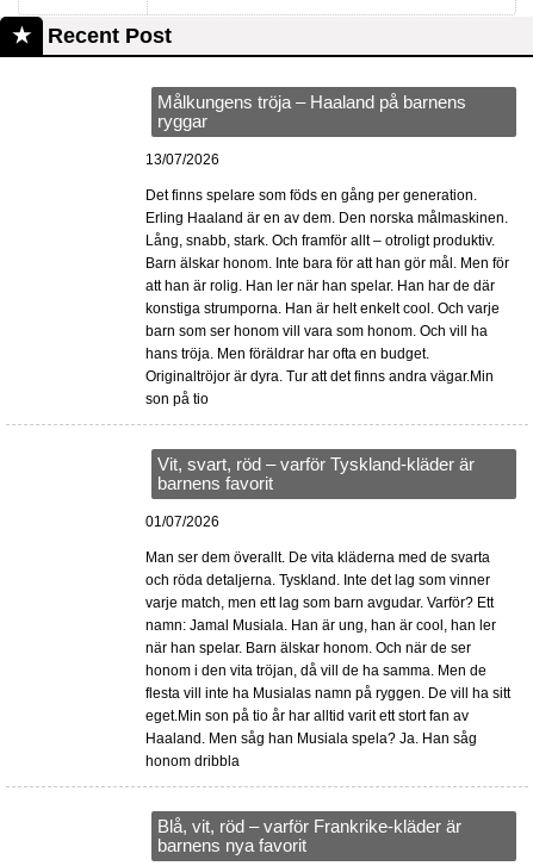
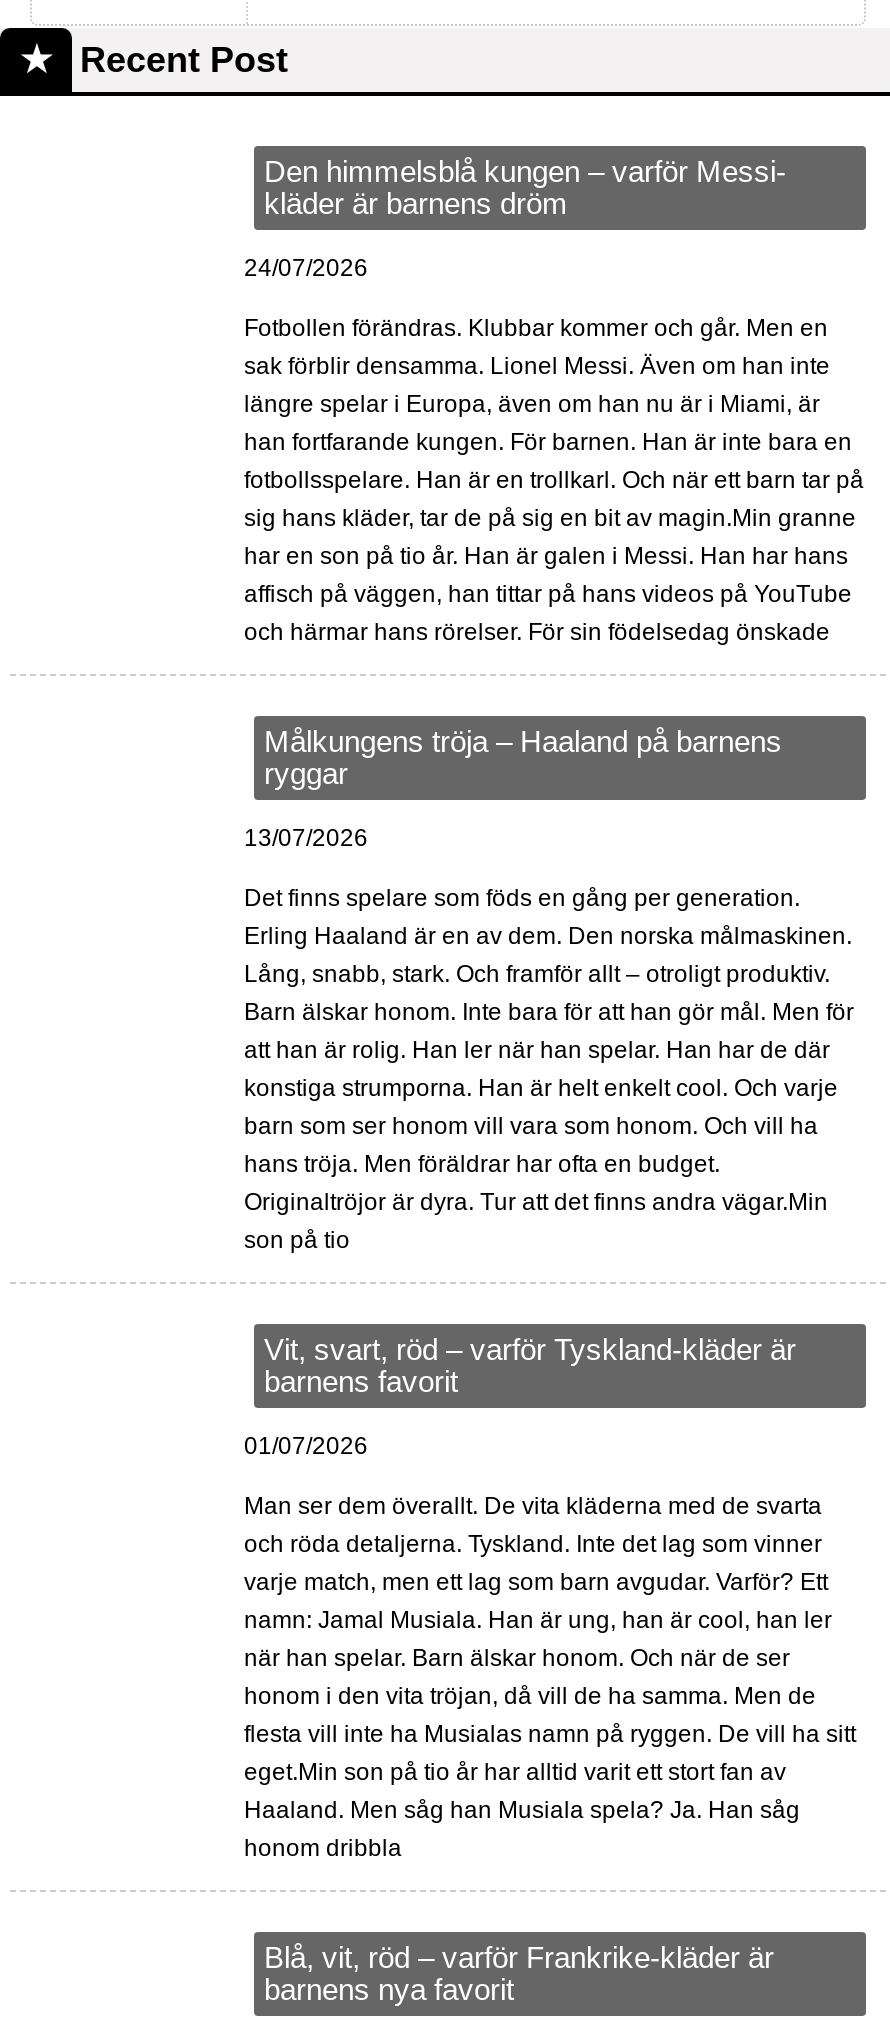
none -> [244,155,864,647] Den himmelsblå kungen – varför Messi- | kläder är barnens dröm | 24/07/2026 | Fotbollen förändras. Klubbar kommer och går. Men en | sak förblir densamma. Lionel Messi. Även om han inte | längre spelar i Europa, även om han nu är i Miami, är | han fortfarande kungen. För barnen. Han är inte bara en | fotbollsspelare. Han är en trollkarl. Och när ett barn tar på | sig hans kläder, tar de på sig en bit av magin.Min granne | har en son på tio år. Han är galen i Messi. Han har hans | affisch på väggen, han tittar på hans videos på YouTube | och härmar hans rörelser. För sin födelsedag önskade

